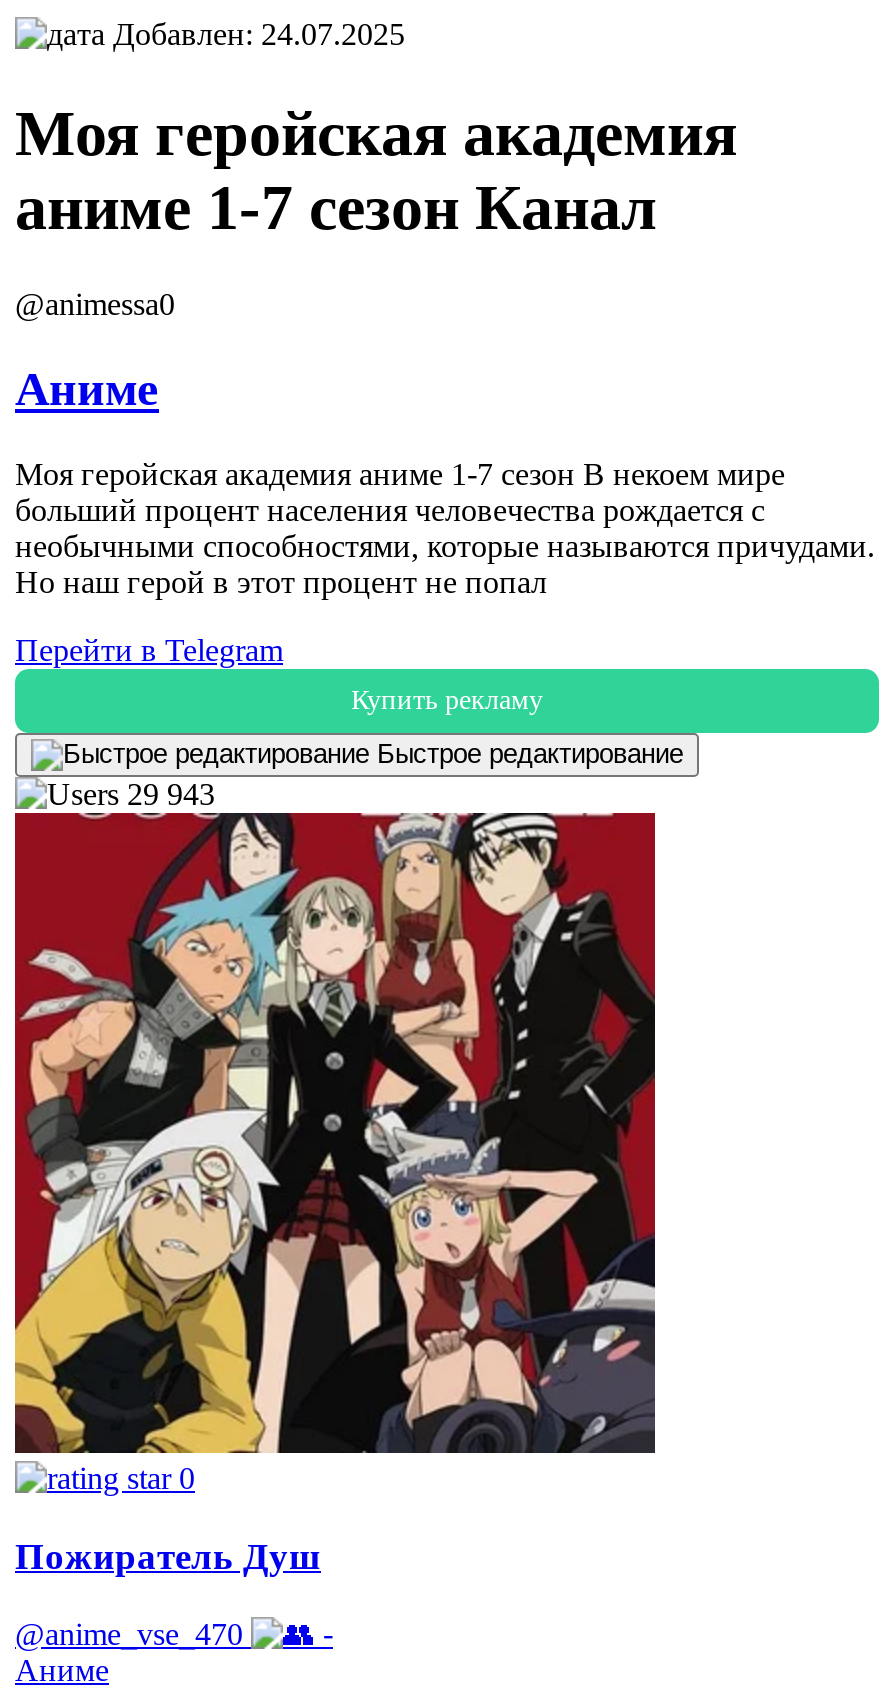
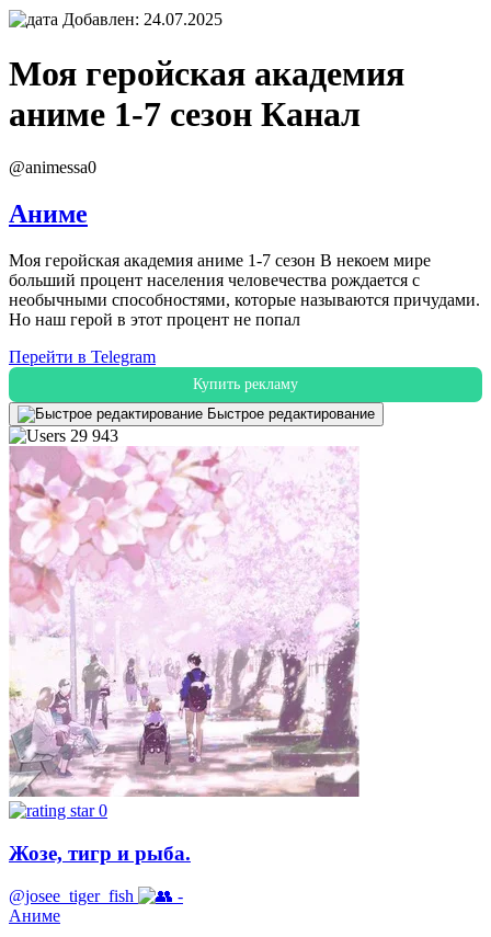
[13,811,657,1577] [image] | Пожиратель Душ -> [9,446,359,864] [image] | Жозе, тигр и рыба.
[15,1616,243,1650] @anime_vse_470 -> [9,886,134,905] @josee_tiger_fish

